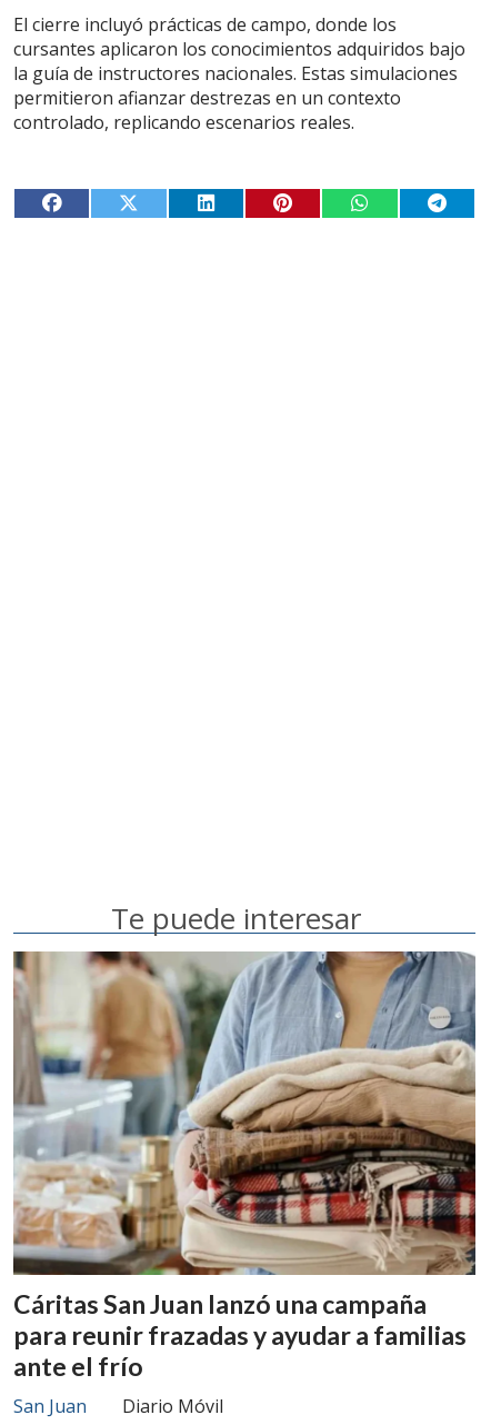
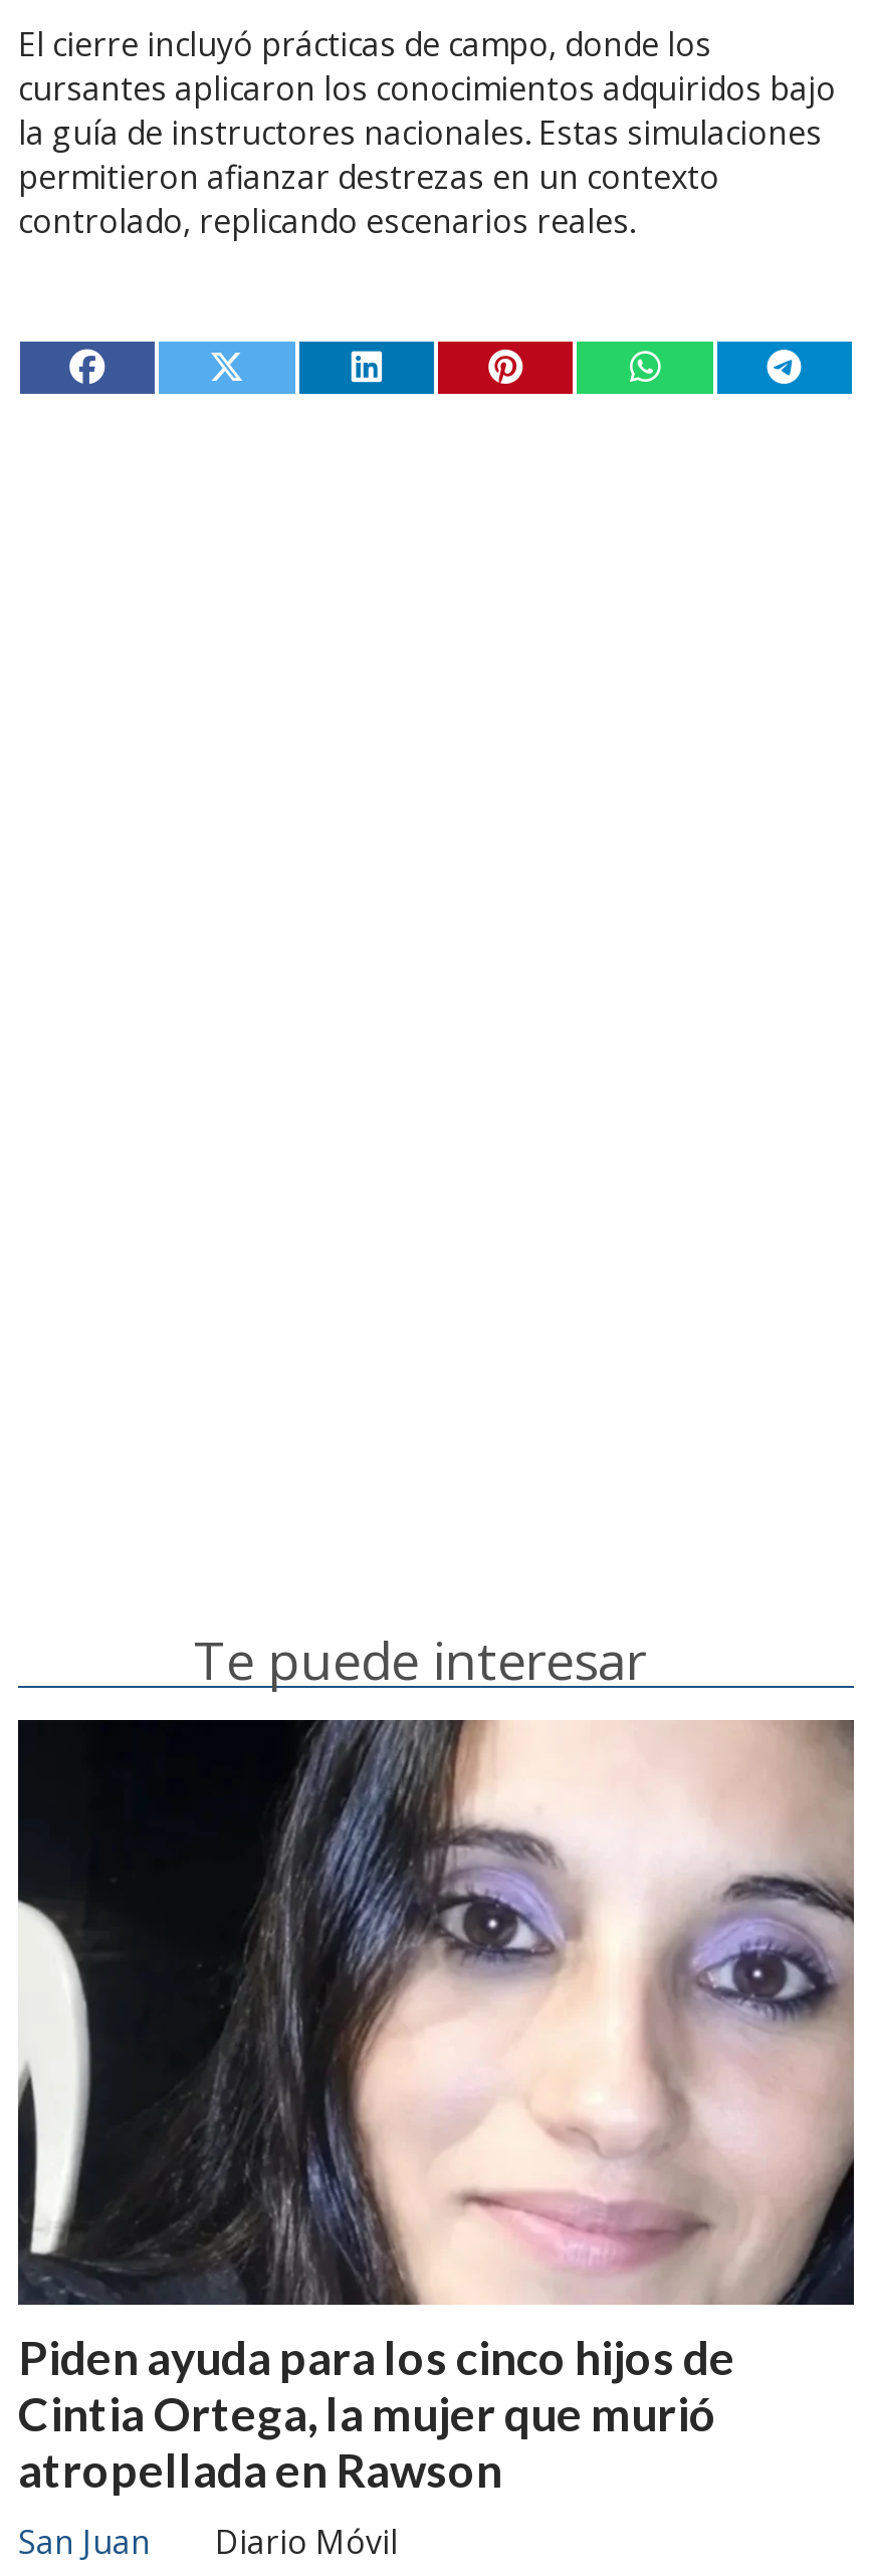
[12,950,477,1381] [image] | Cáritas San Juan lanzó una campaña | para reunir frazadas y ayudar a familias | ante el frío -> [16,1718,856,2497] [image] | Piden ayuda para los cinco hijos de | Cintia Ortega, la mujer que murió | atropellada en Rawson

